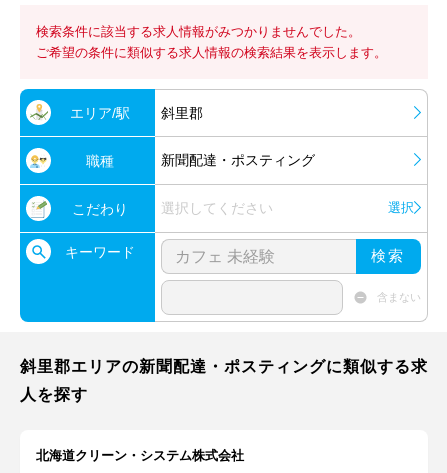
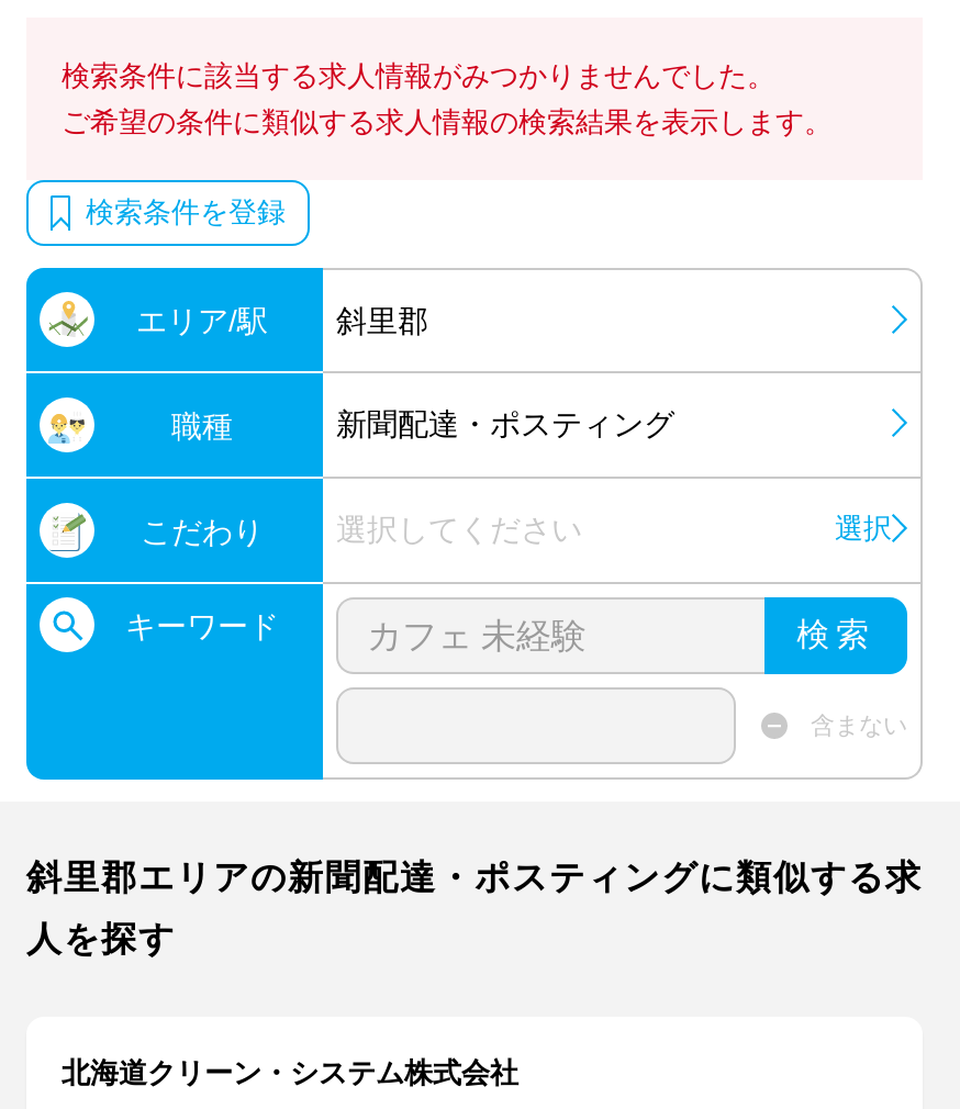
none -> [86,196,286,229] 検索条件を登録

